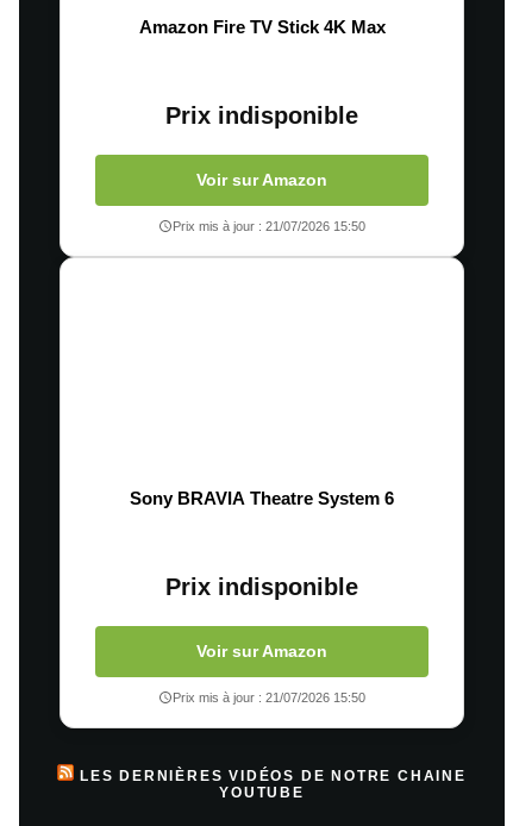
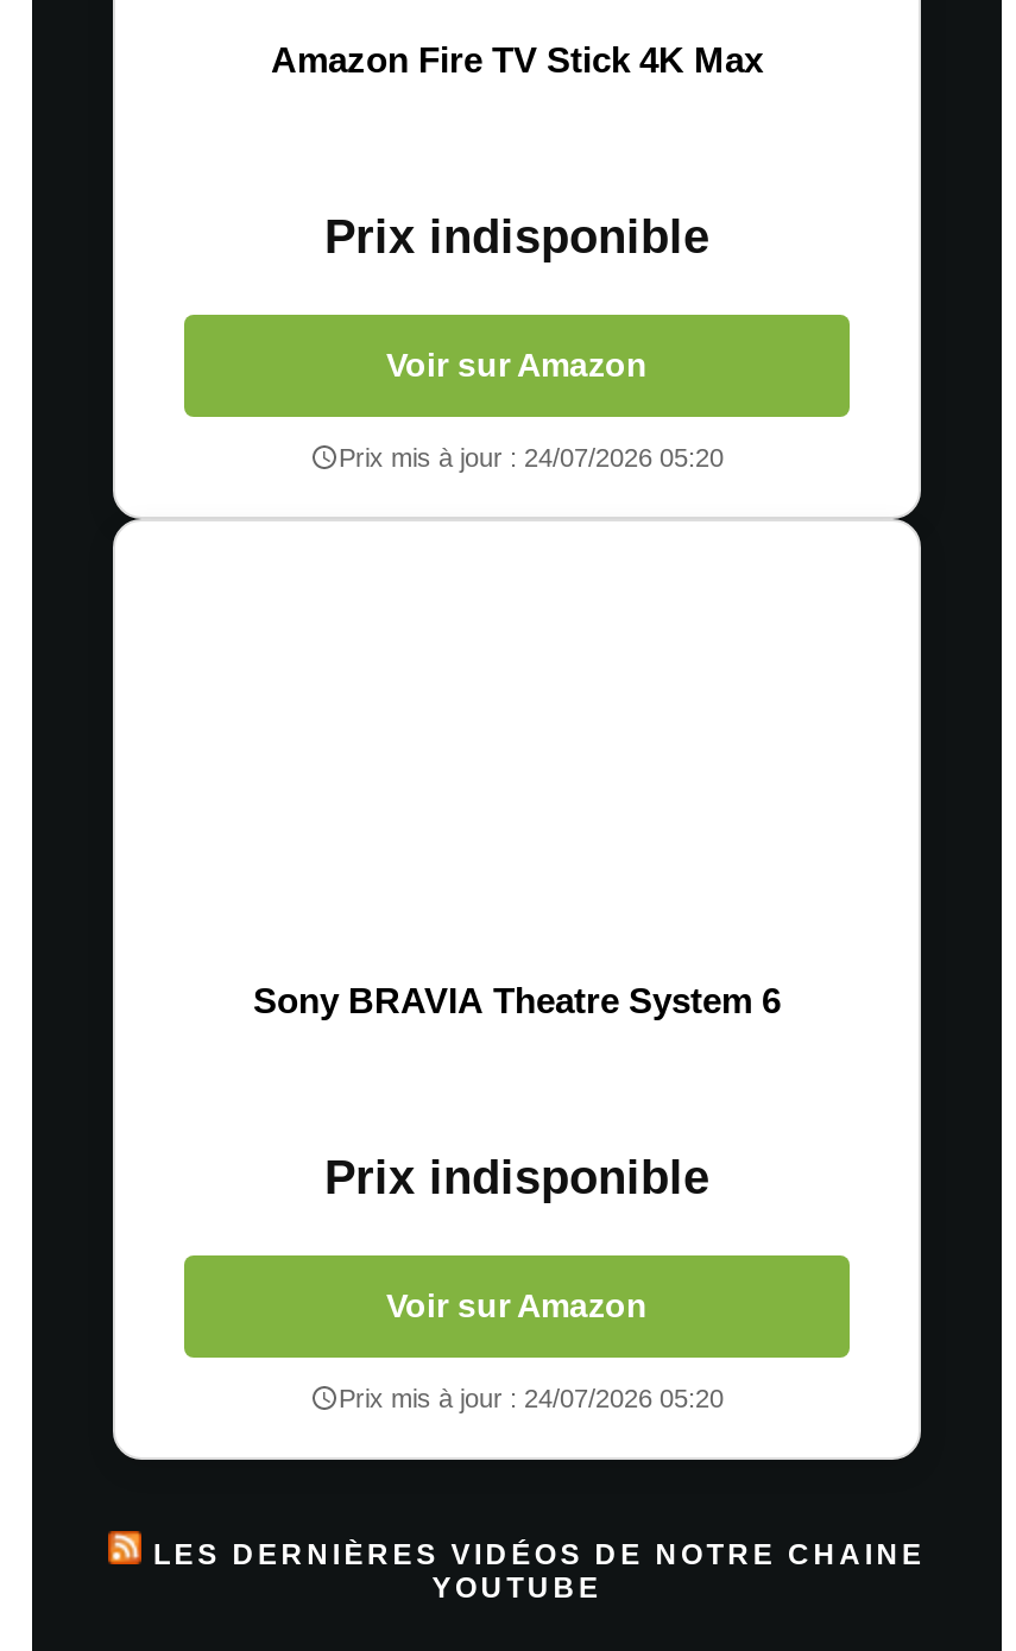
[173,219,365,233] Prix mis à jour : 21/07/2026 15:50 -> [339,443,724,472] Prix mis à jour : 24/07/2026 05:20
[173,690,365,705] Prix mis à jour : 21/07/2026 15:50 -> [339,1384,724,1412] Prix mis à jour : 24/07/2026 05:20

